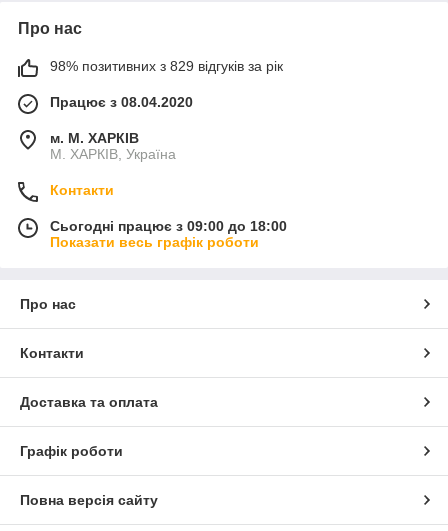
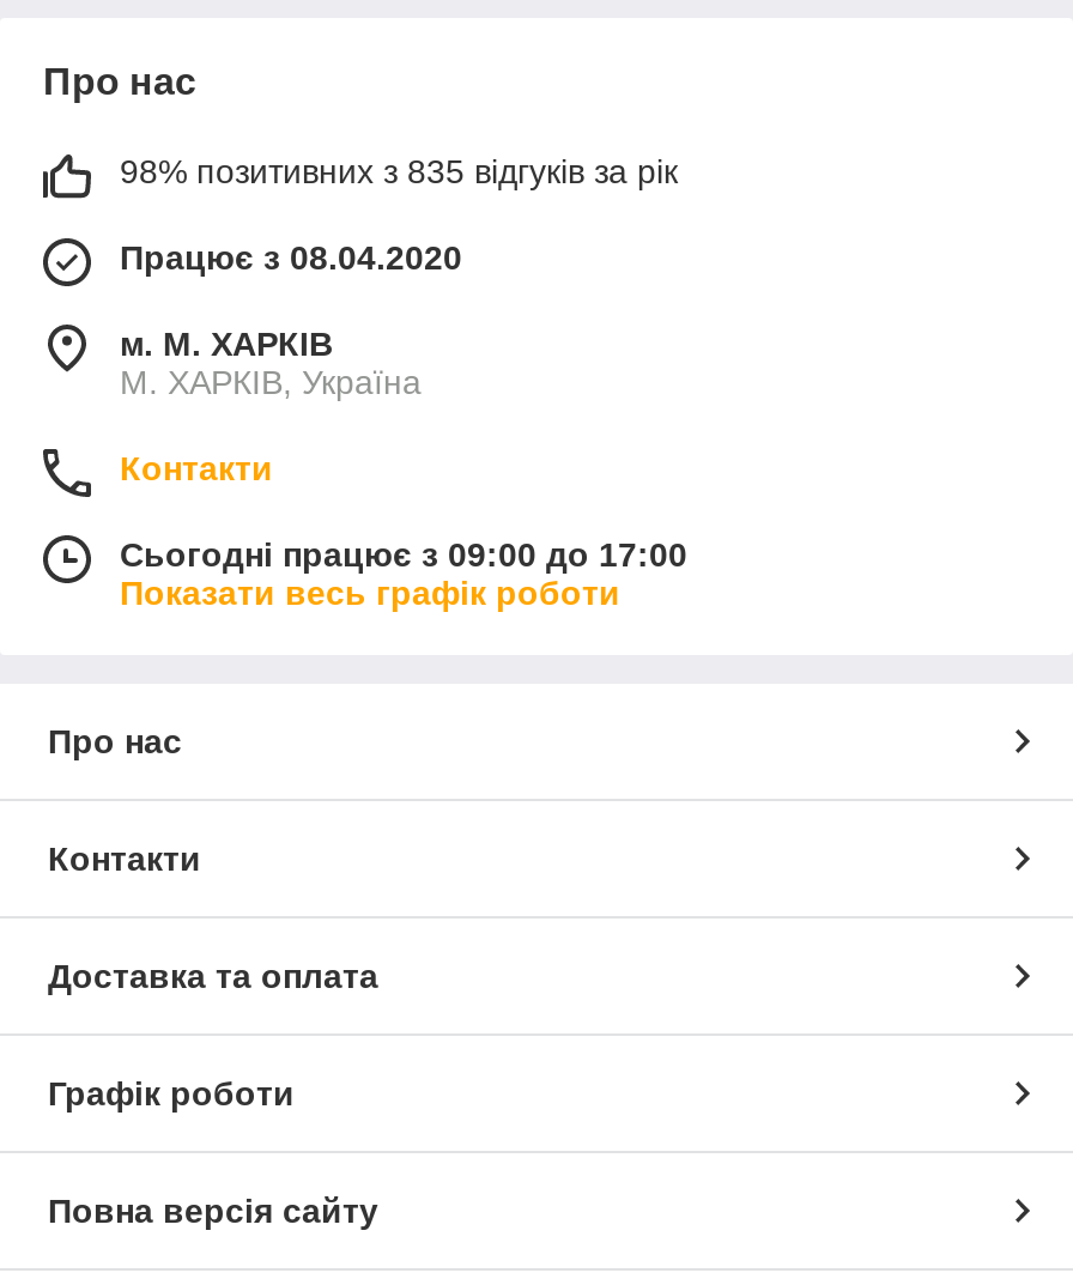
[50,58,283,74] 98% позитивних з 829 відгуків за рік -> [120,152,678,190] 98% позитивних з 835 відгуків за рік
[50,218,287,234] Сьогодні працює з 09:00 до 18:00 -> [120,535,687,573] Сьогодні працює з 09:00 до 17:00

